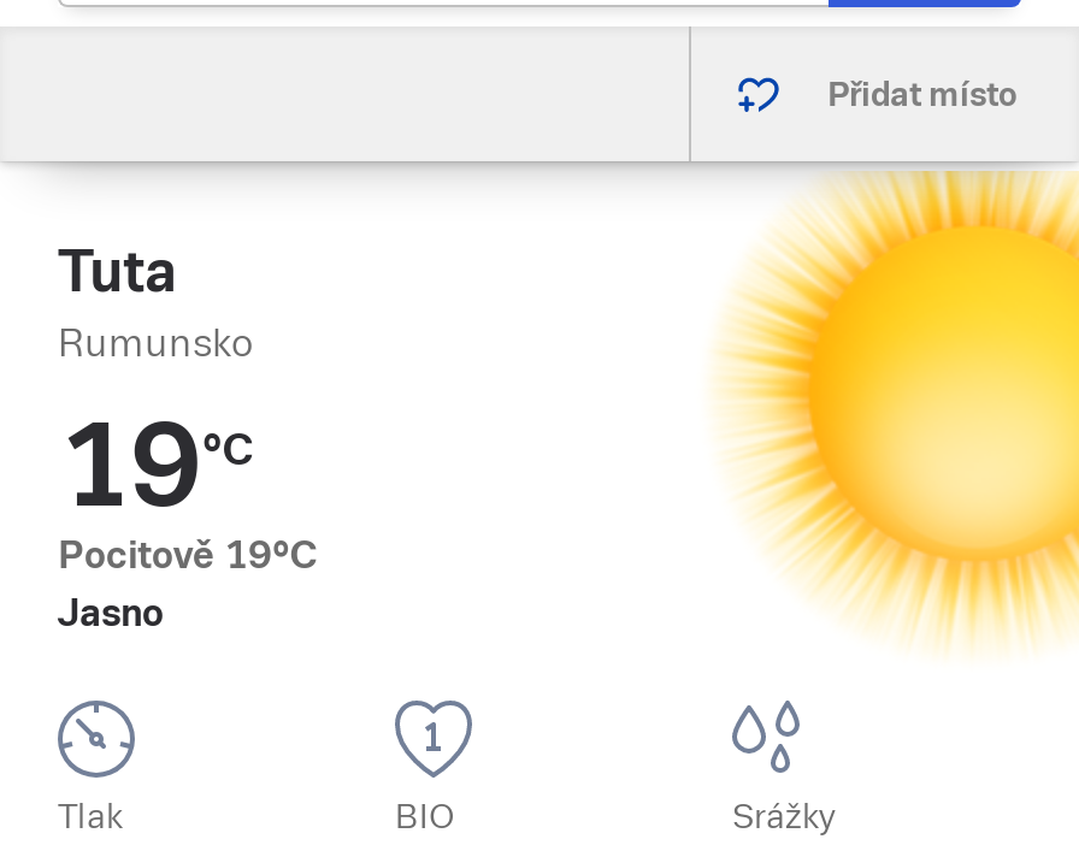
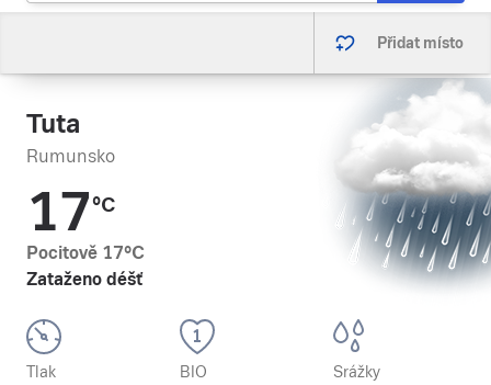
[718,171,1072,648] [image] -> [327,79,488,295] [image]
[58,400,318,636] 19°C | Pocitově 19°C | Jasno -> [26,182,145,290] 17°C | Pocitově 17°C | Zataženo déšť

